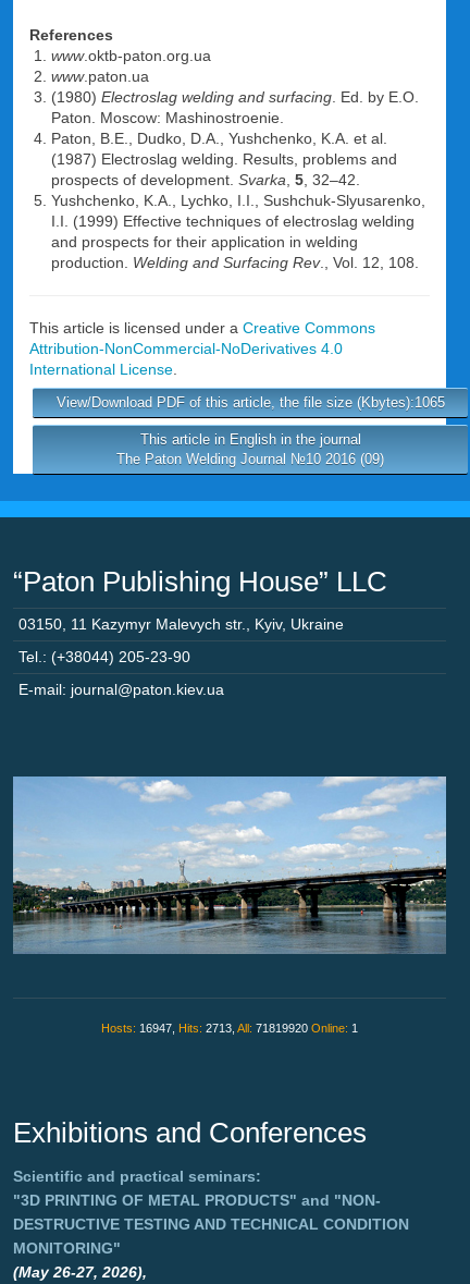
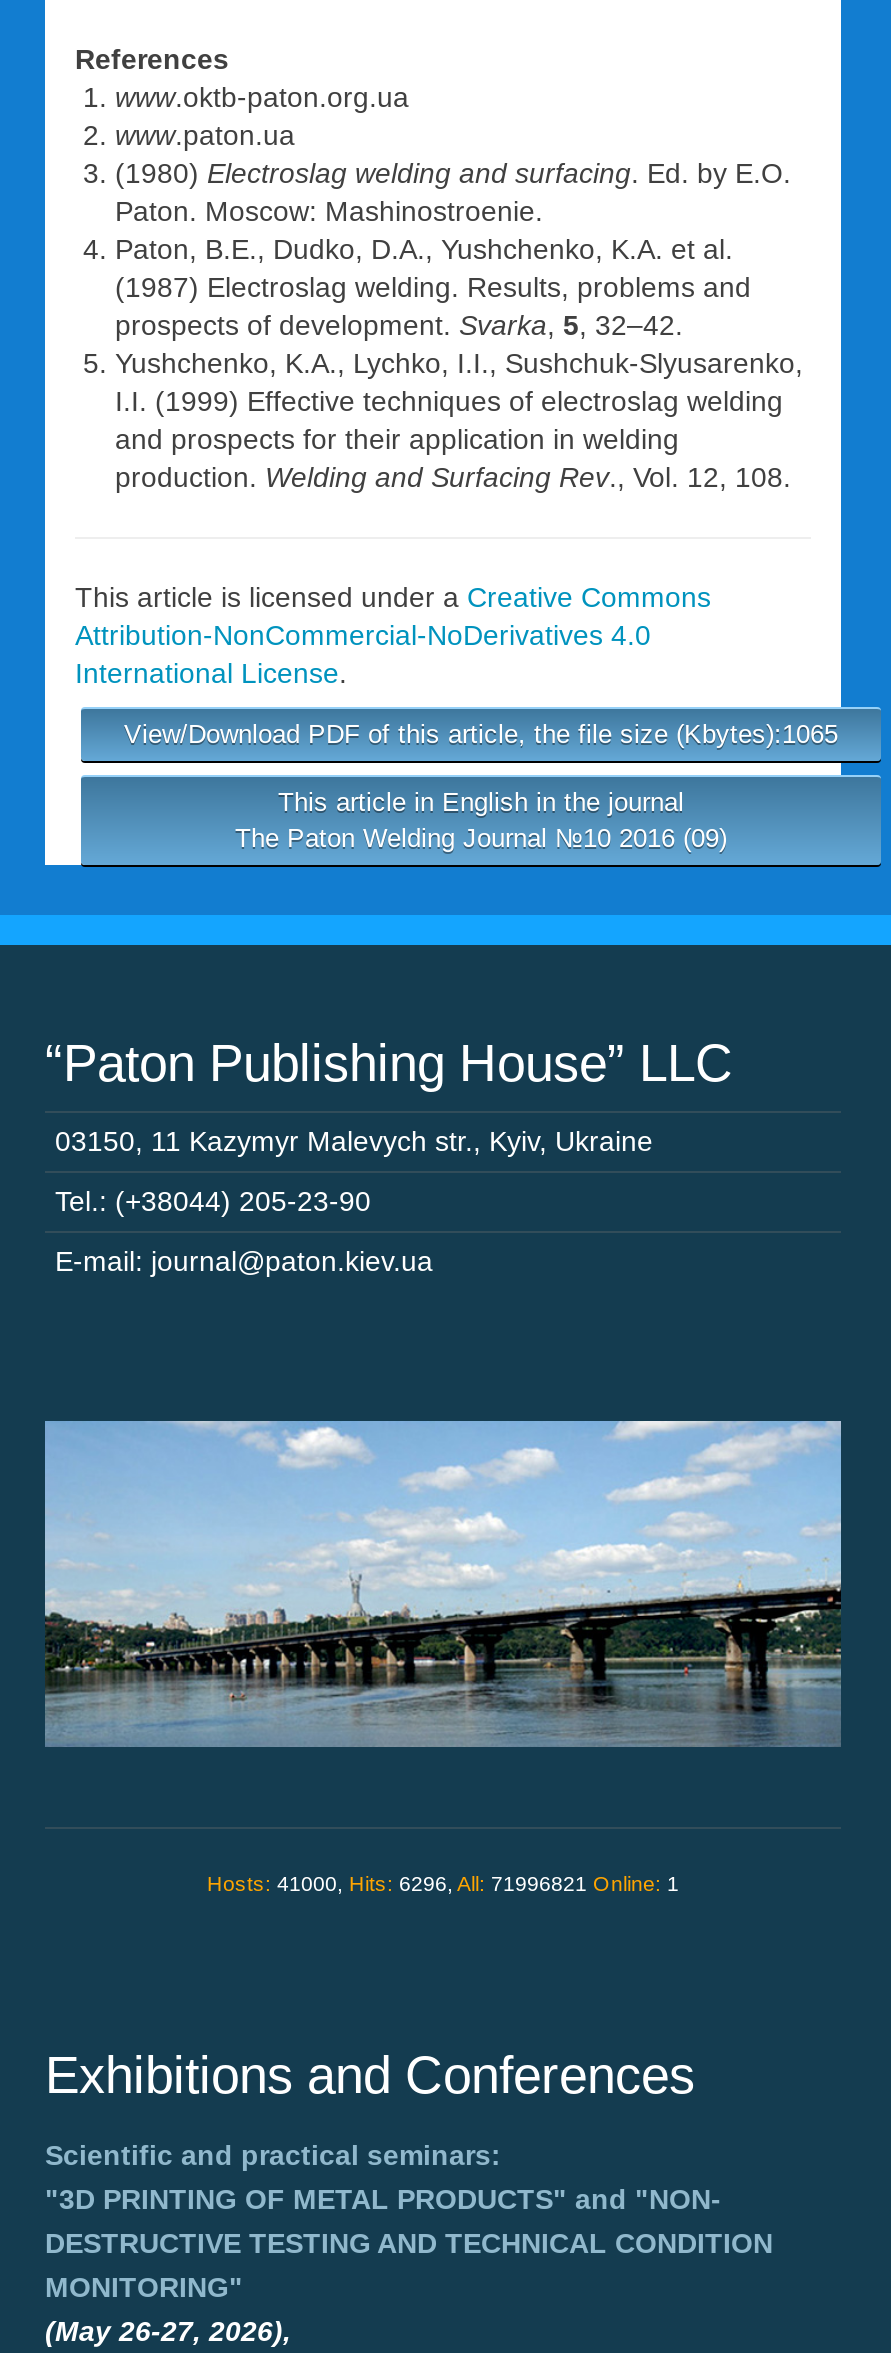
[101,1022,358,1035] Hosts: 16947, Hits: 2713, All: 71819920 Online: 1 -> [207,1871,679,1895] Hosts: 41000, Hits: 6296, All: 71996821 Online: 1

